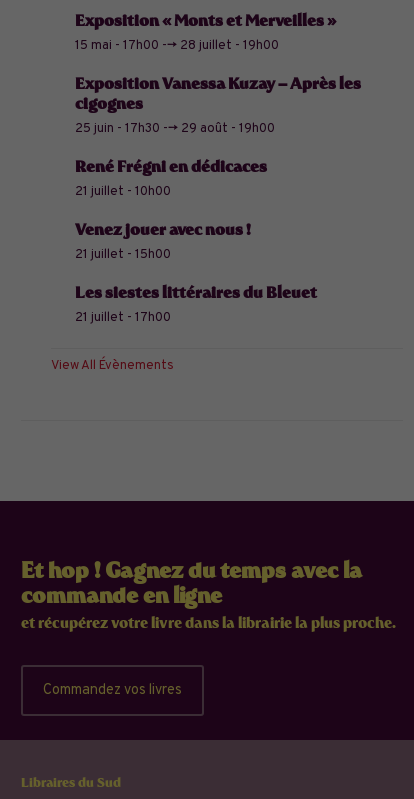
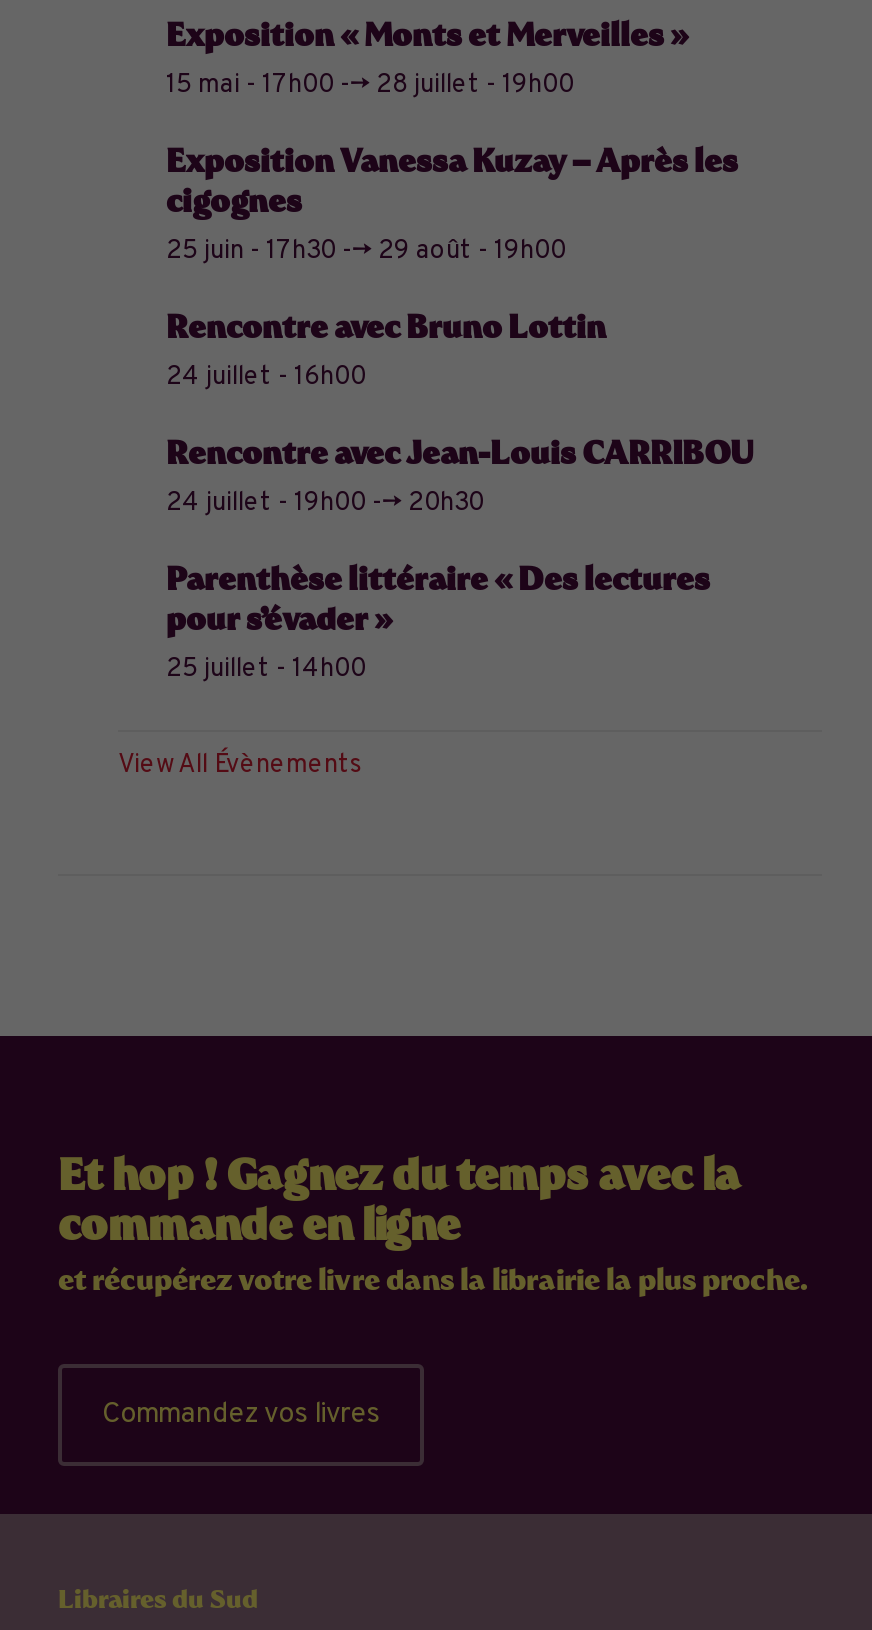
[75,156,267,199] René Frégni en dédicaces | 21 juillet - 10h00 -> [166,307,606,393] Rencontre avec Bruno Lottin | 24 juillet - 16h00
[75,219,251,262] Venez jouer avec nous ! | 21 juillet - 15h00 -> [166,433,754,519] Rencontre avec Jean-Louis CARRIBOU | 24 juillet - 19h00 --> 20h30
[75,282,317,325] Les siestes littéraires du Bleuet | 21 juillet - 17h00 -> [166,559,710,685] Parenthèse littéraire « Des lectures | pour s’évader » | 25 juillet - 14h00

